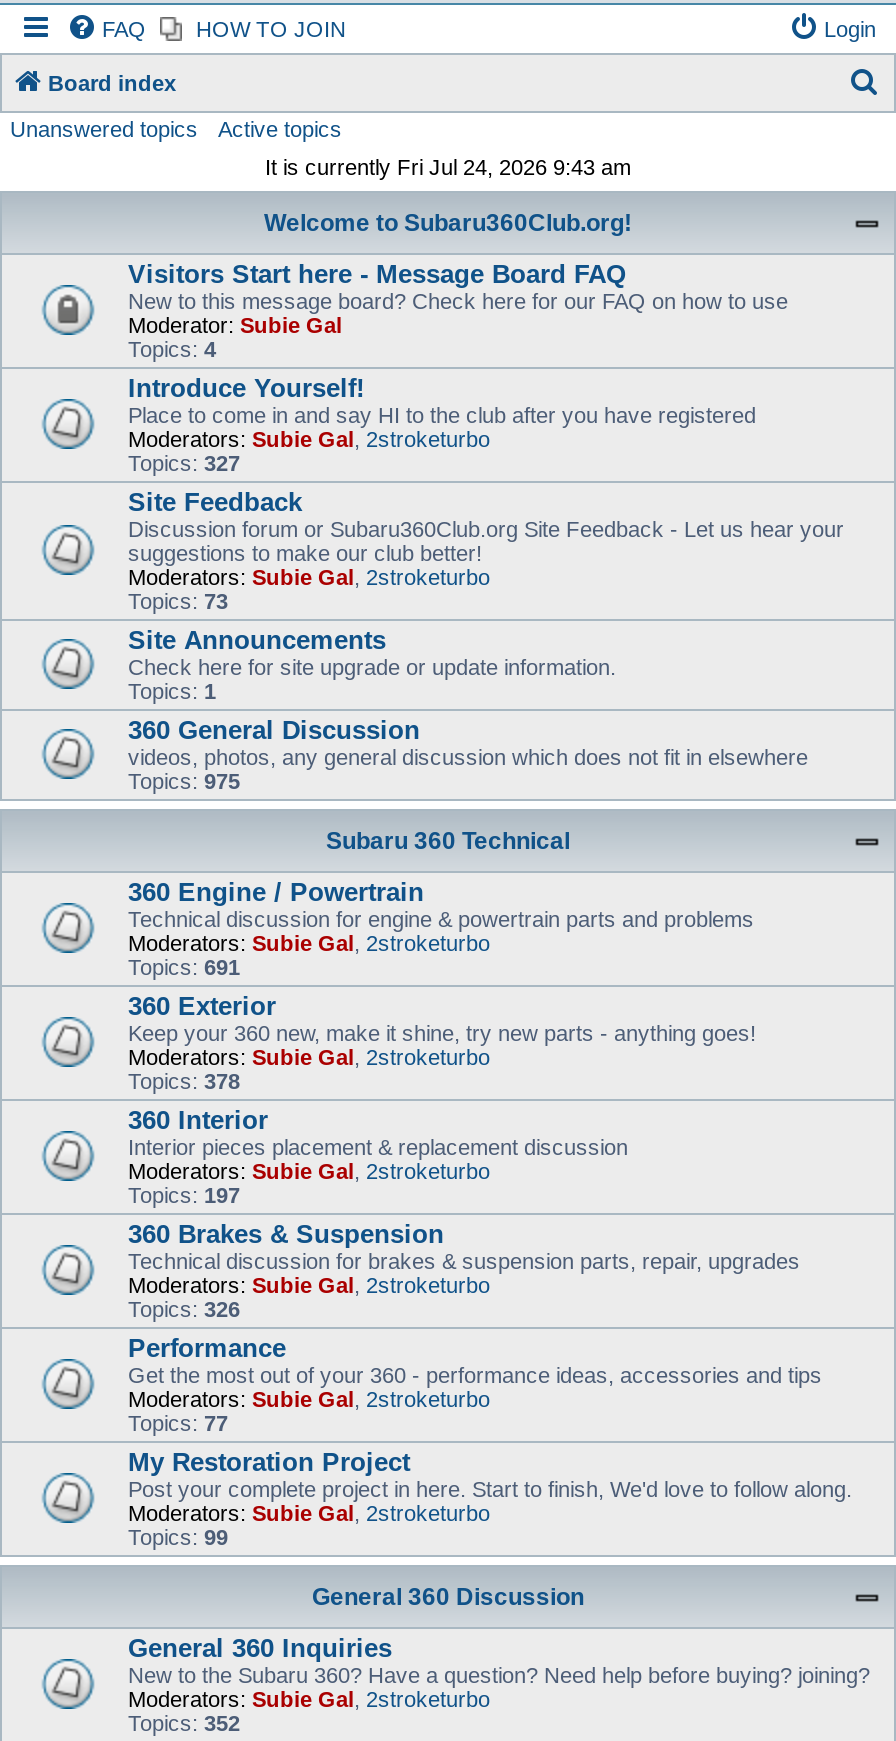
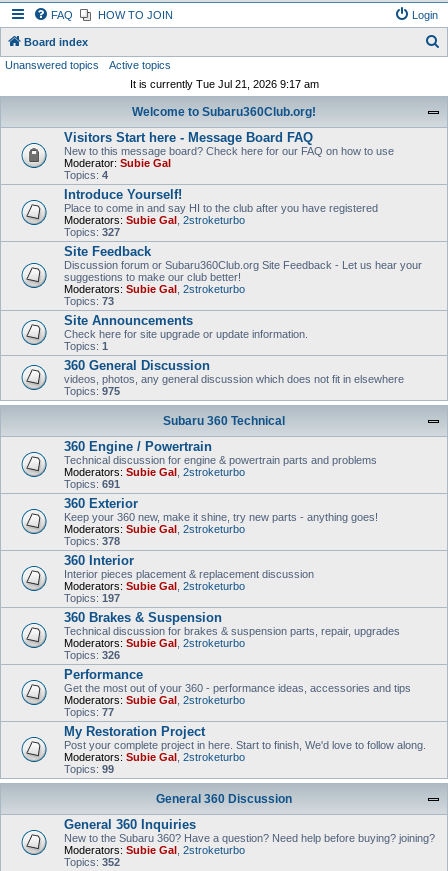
[265,155,631,179] It is currently Fri Jul 24, 2026 9:43 am -> [129,78,318,90] It is currently Tue Jul 21, 2026 9:17 am

